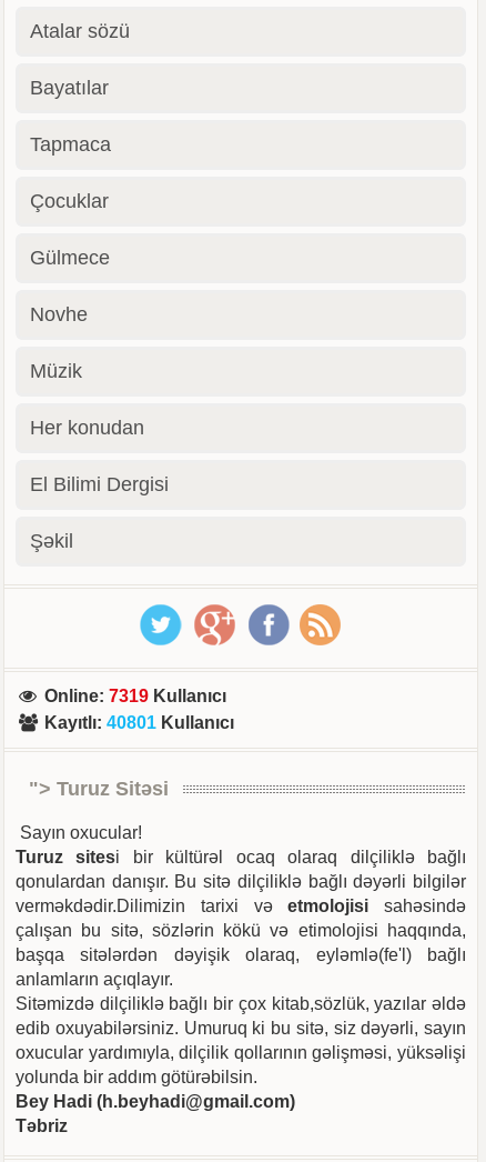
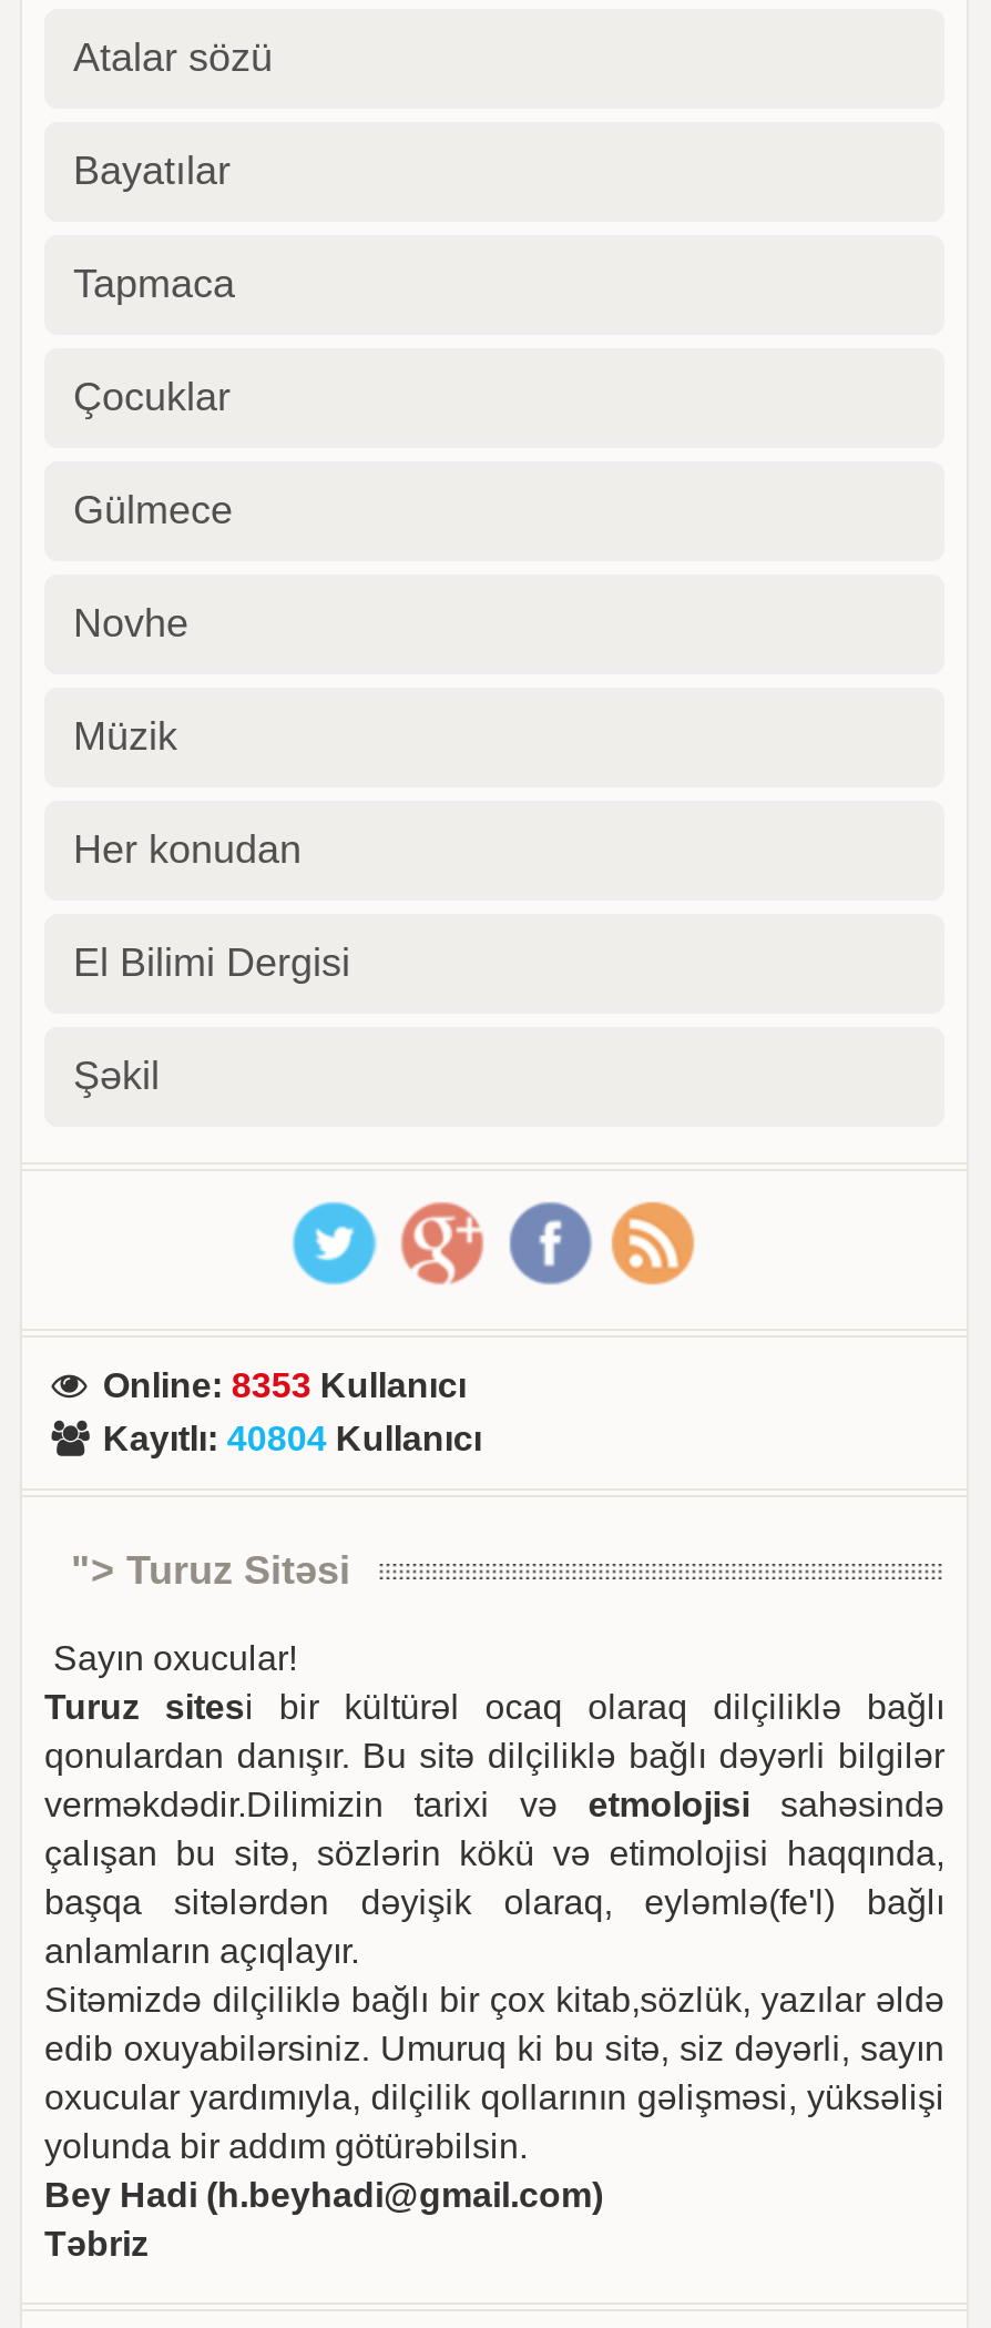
[45,686,227,705] Online: 7319 Kullanıcı -> [103,1366,466,1404] Online: 8353 Kullanıcı
[45,713,235,732] Kayıtlı: 40801 Kullanıcı -> [103,1419,482,1457] Kayıtlı: 40804 Kullanıcı

